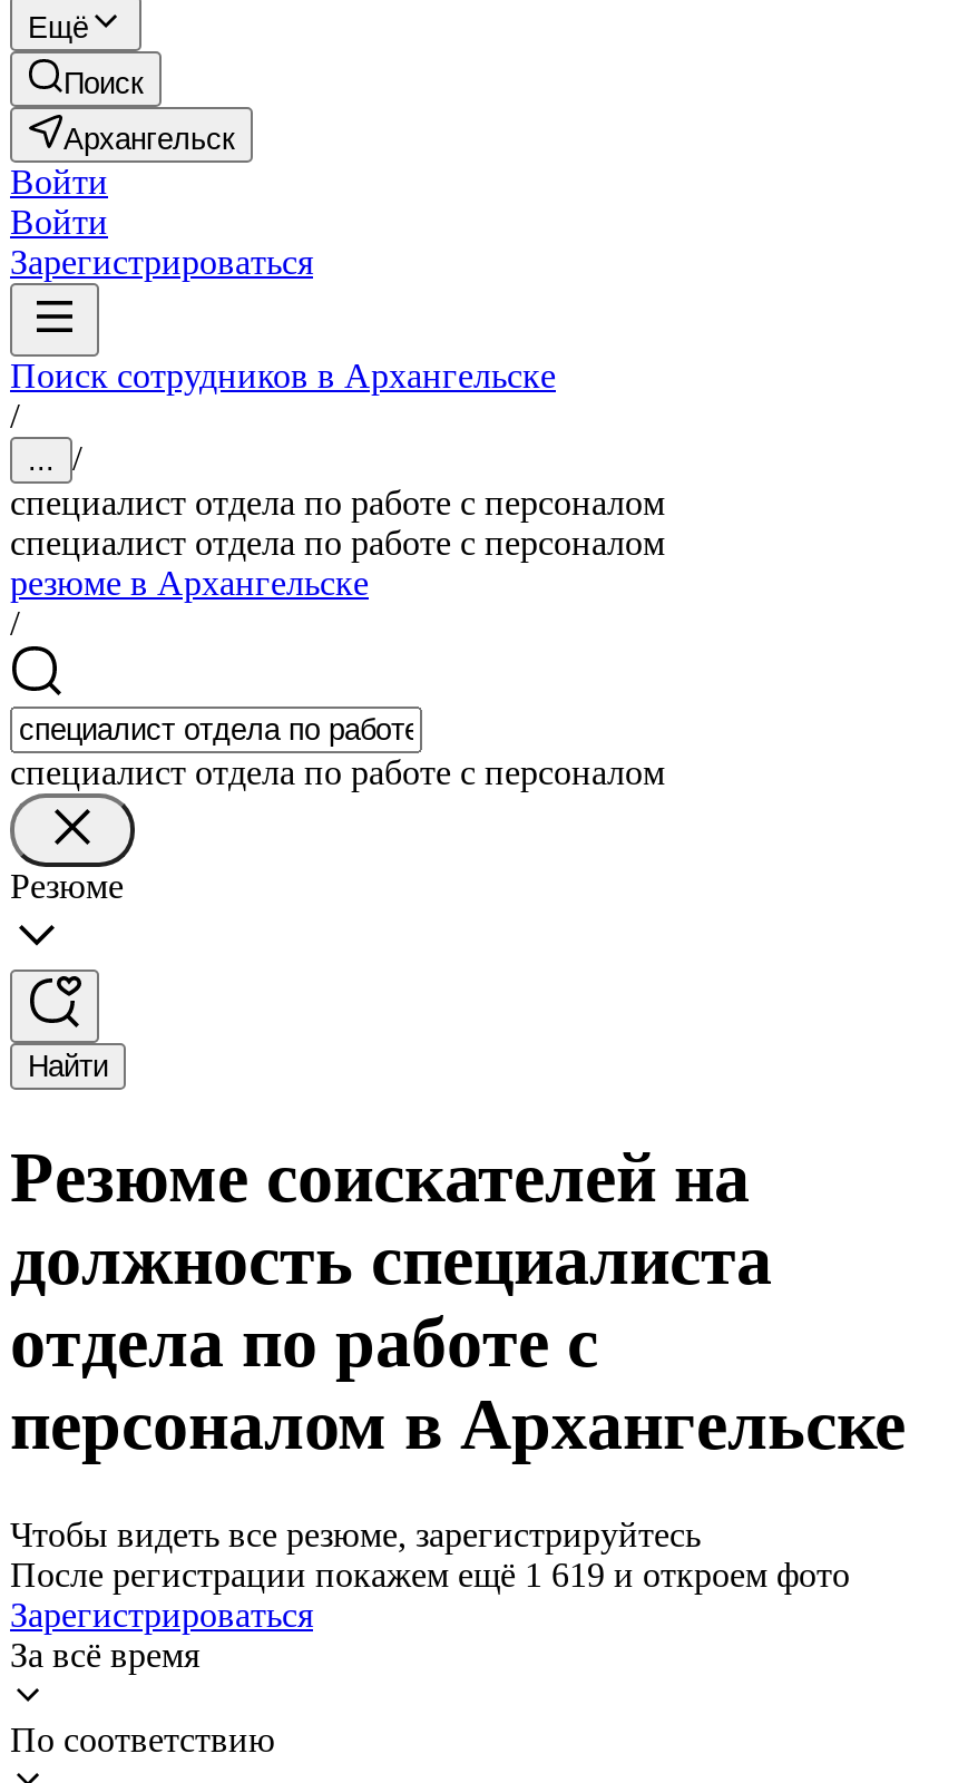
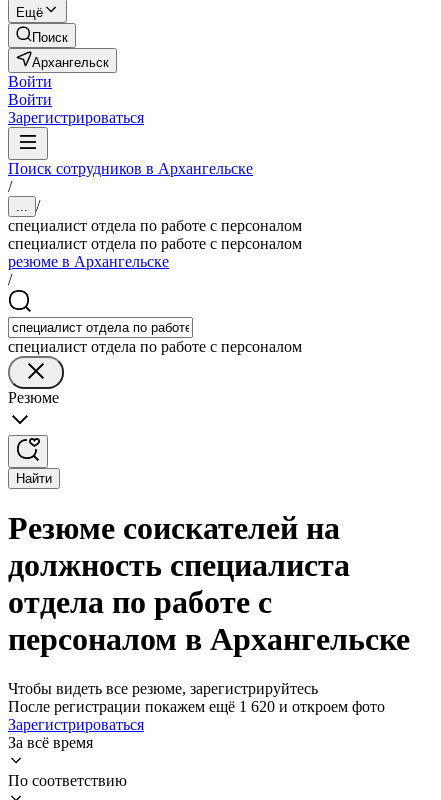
[10,1555,850,1593] После регистрации покажем ещё 1 619 и откроем фото -> [8,698,385,715] После регистрации покажем ещё 1 620 и откроем фото

